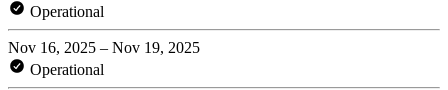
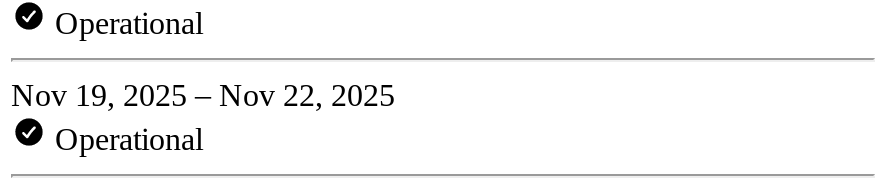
[8,39,200,56] Nov 16, 2025 – Nov 19, 2025 -> [11,78,395,112] Nov 19, 2025 – Nov 22, 2025

